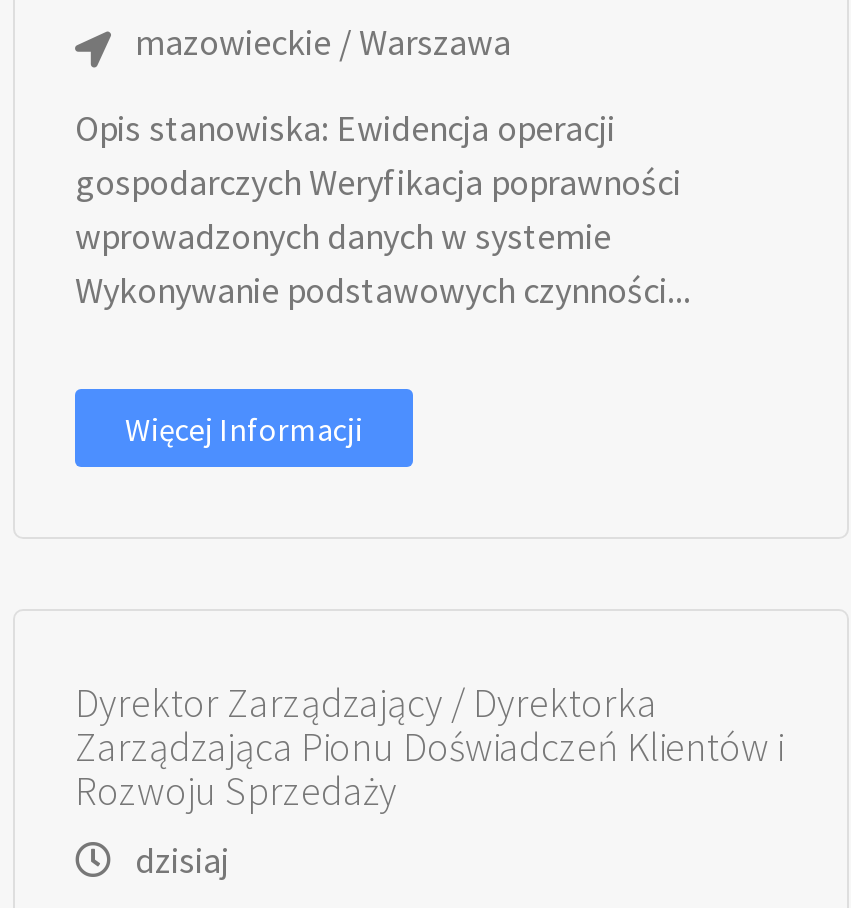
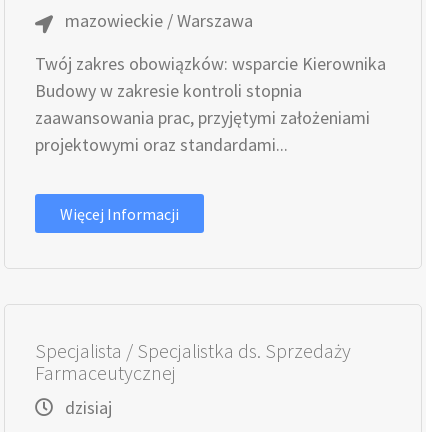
[75,105,691,313] Opis stanowiska: Ewidencja operacji | gospodarczych Weryfikacja poprawności | wprowadzonych danych w systemie | Wykonywanie podstawowych czynności... -> [35,52,386,156] Twój zakres obowiązków: wsparcie Kierownika | Budowy w zakresie kontroli stopnia | zaawansowania prac, przyjętymi założeniami | projektowymi oraz standardami...
[75,677,783,815] Dyrektor Zarządzający / Dyrektorka | Zarządzająca Pionu Doświadczeń Klientów i | Rozwoju Sprzedaży -> [35,338,351,385] Specjalista / Specjalistka ds. Sprzedaży | Farmaceutycznej

